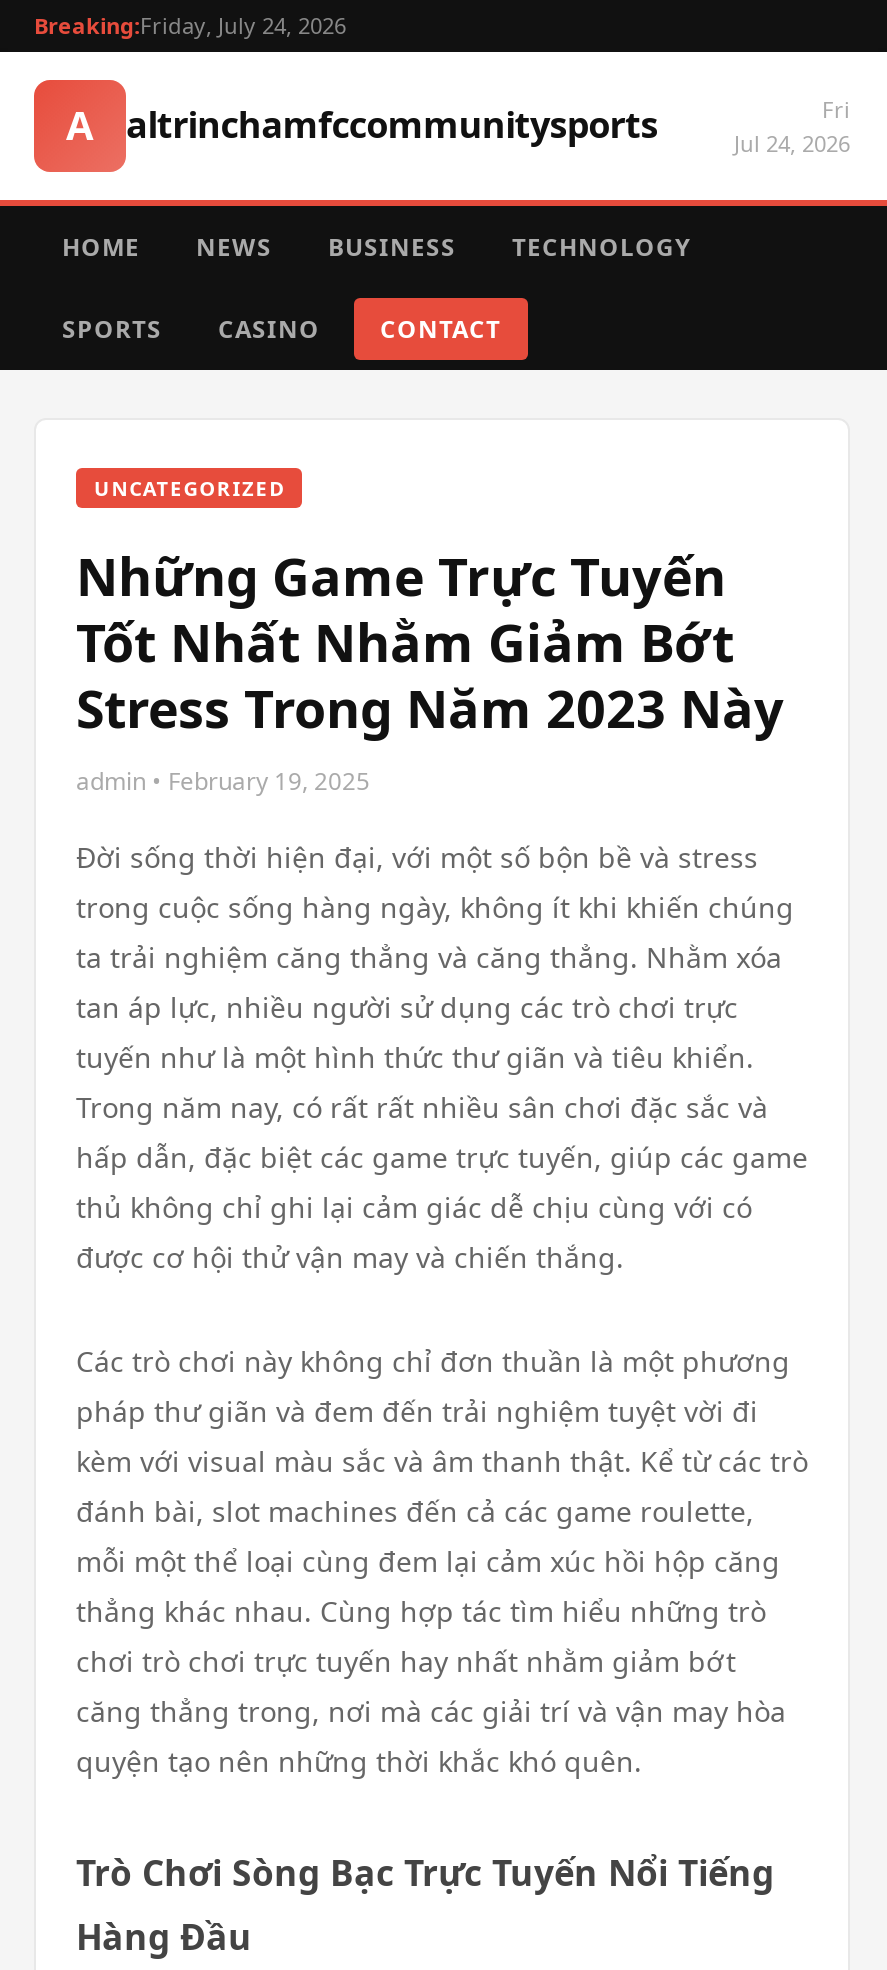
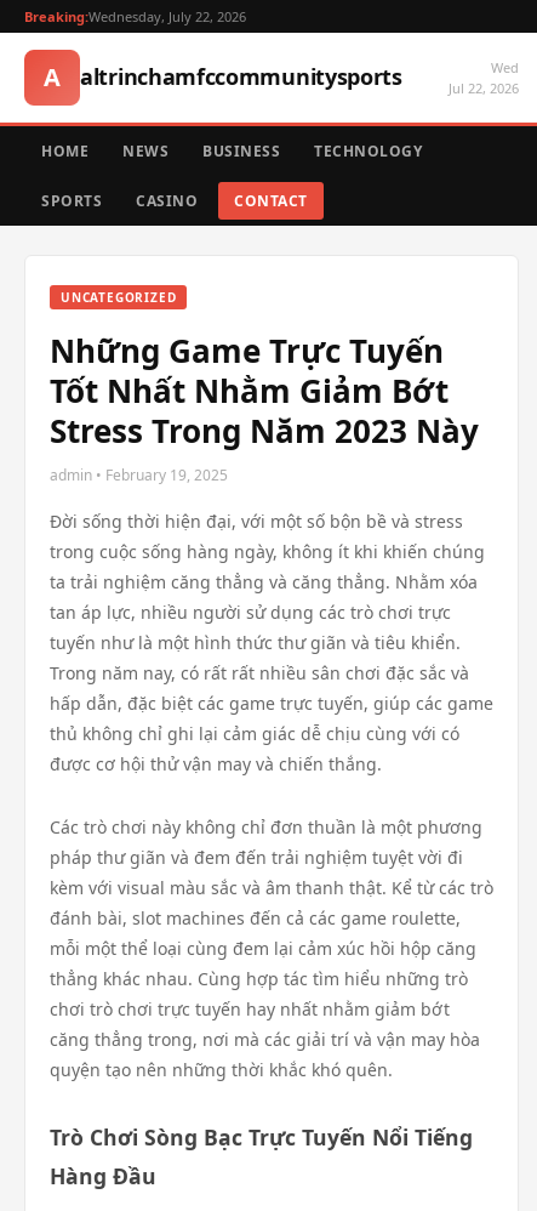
[34,10,346,40] Breaking:Friday, July 24, 2026 -> [24,7,246,25] Breaking:Wednesday, July 22, 2026
[734,94,850,158] Fri | Jul 24, 2026 -> [449,58,519,97] Wed | Jul 22, 2026

